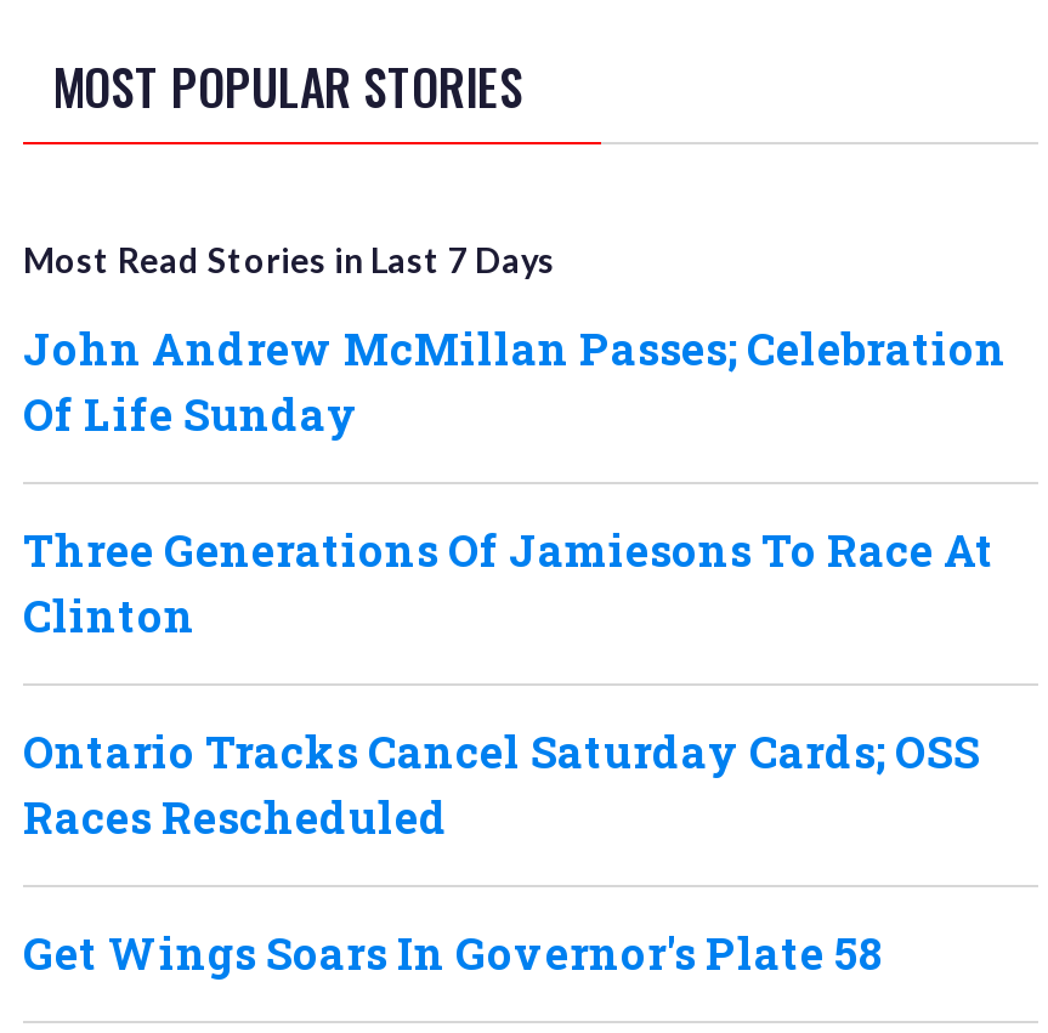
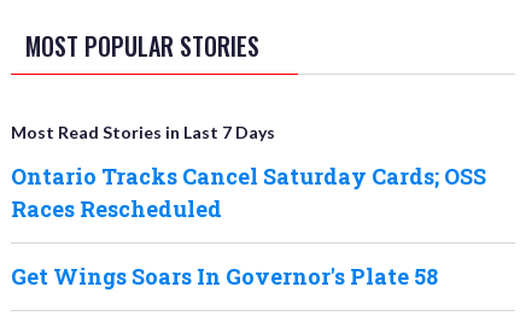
[23,319,1007,645] John Andrew McMillan Passes; Celebration | Of Life Sunday | Three Generations Of Jamiesons To Race At | Clinton -> none

